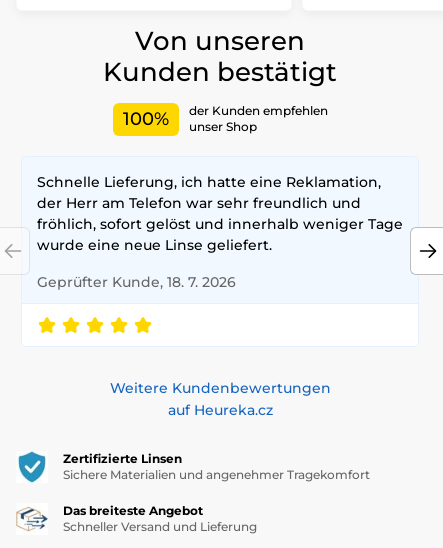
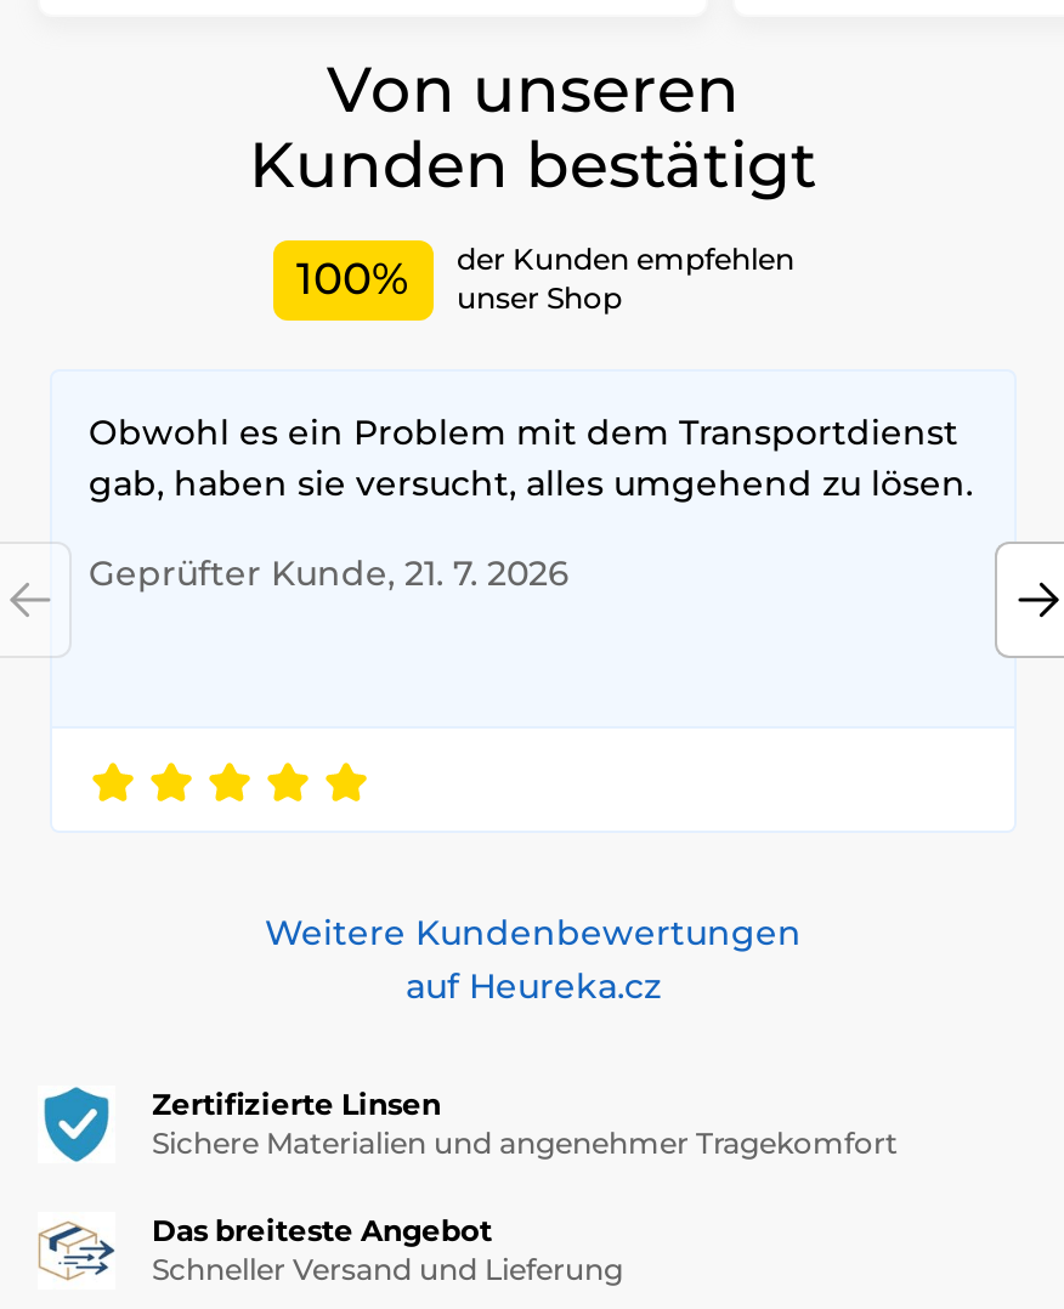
[37,173,403,254] Schnelle Lieferung, ich hatte eine Reklamation, | der Herr am Telefon war sehr freundlich und | fröhlich, sofort gelöst und innerhalb weniger Tage | wurde eine neue Linse geliefert. -> [89,411,973,506] Obwohl es ein Problem mit dem Transportdienst | gab, haben sie versucht, alles umgehend zu lösen.
[37,273,236,291] Geprüfter Kunde, 18. 7. 2026 -> [89,552,570,595] Geprüfter Kunde, 21. 7. 2026

